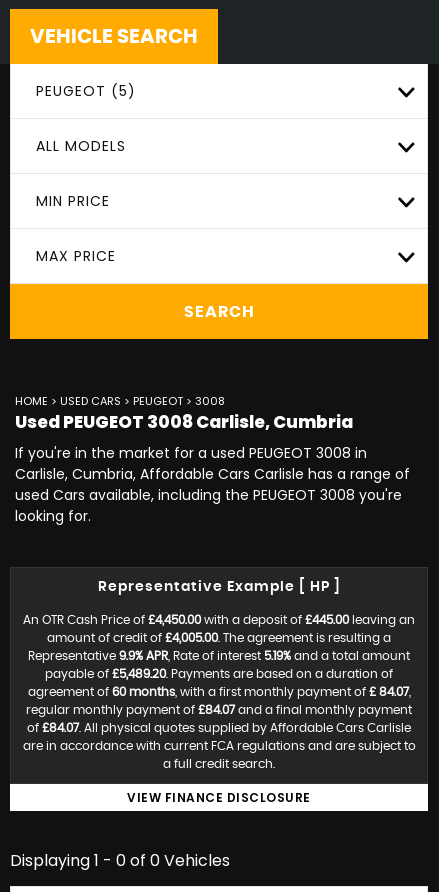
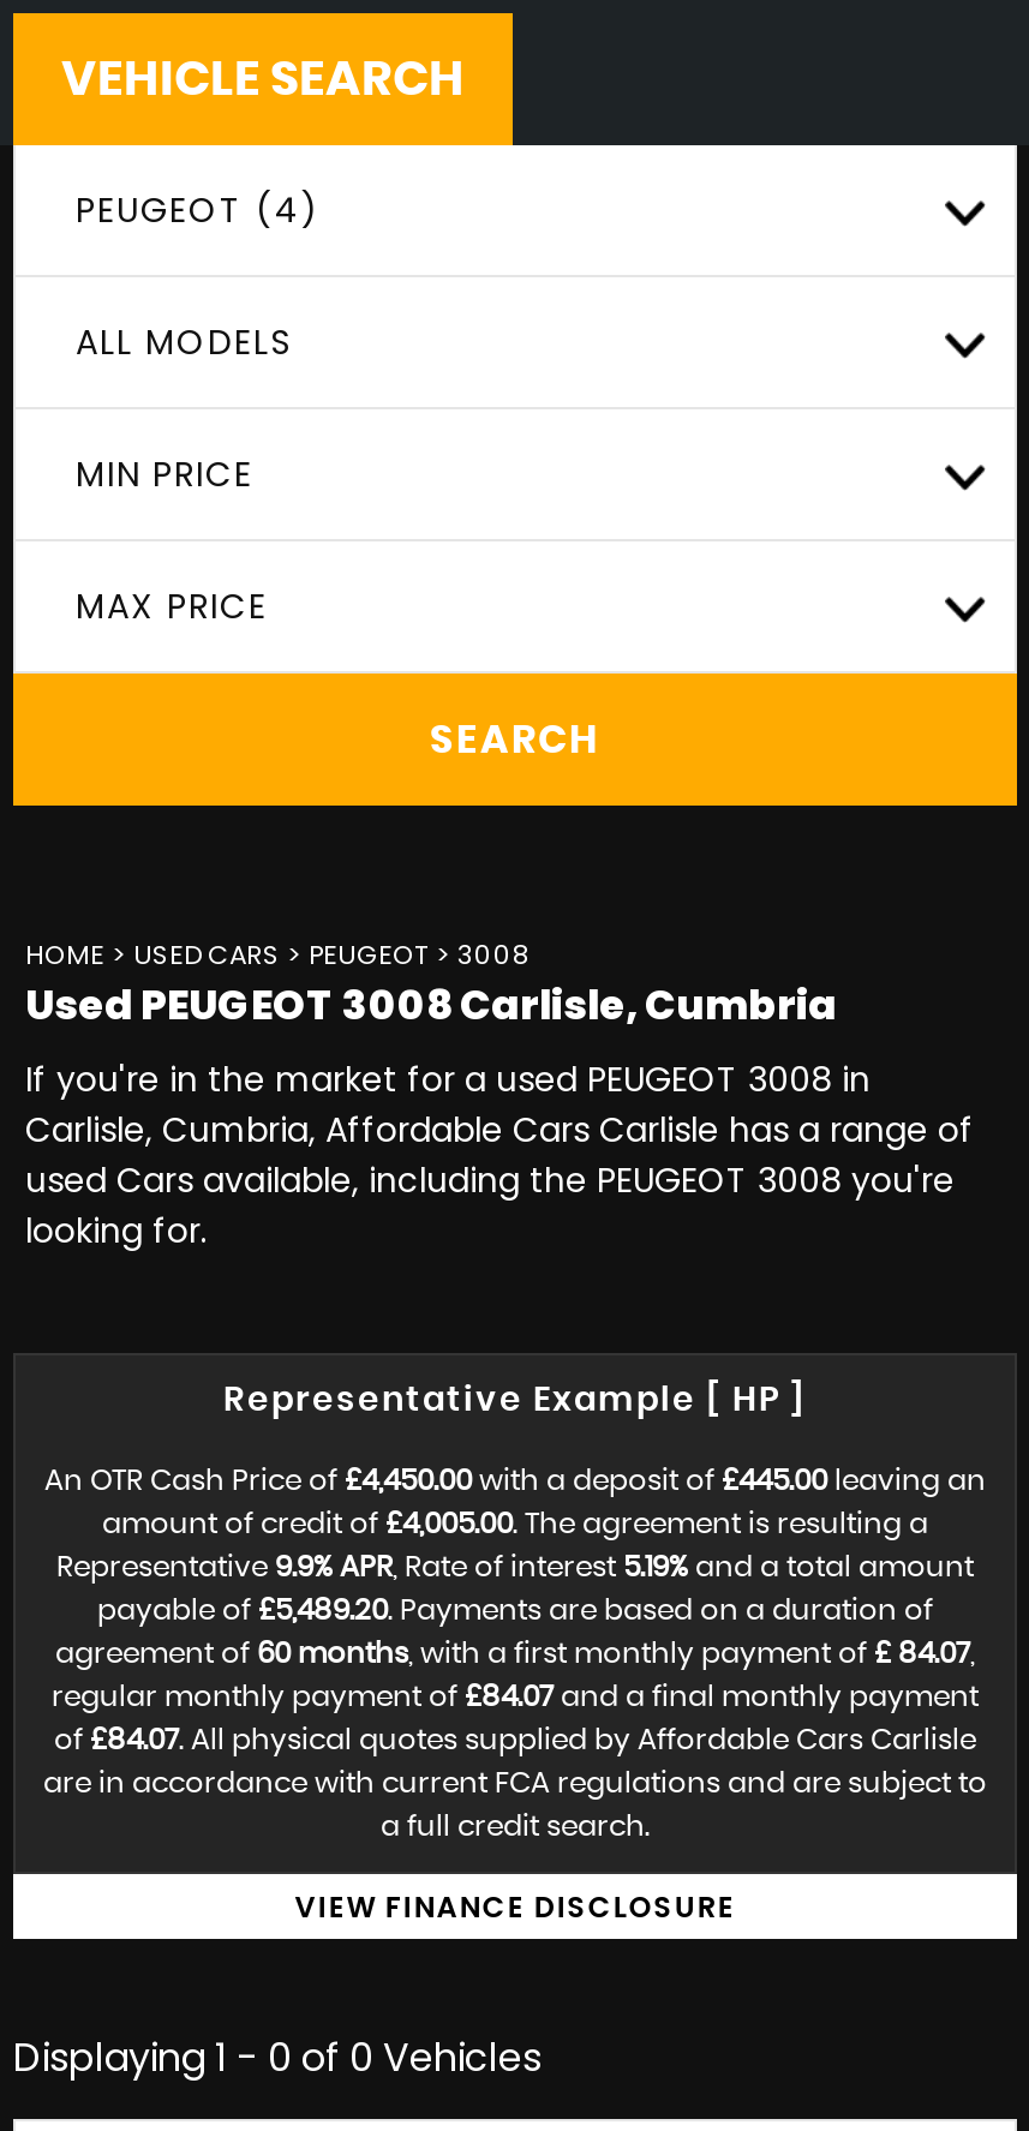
[36,81,136,101] PEUGEOT (5) -> [76,186,321,234] PEUGEOT (4)

